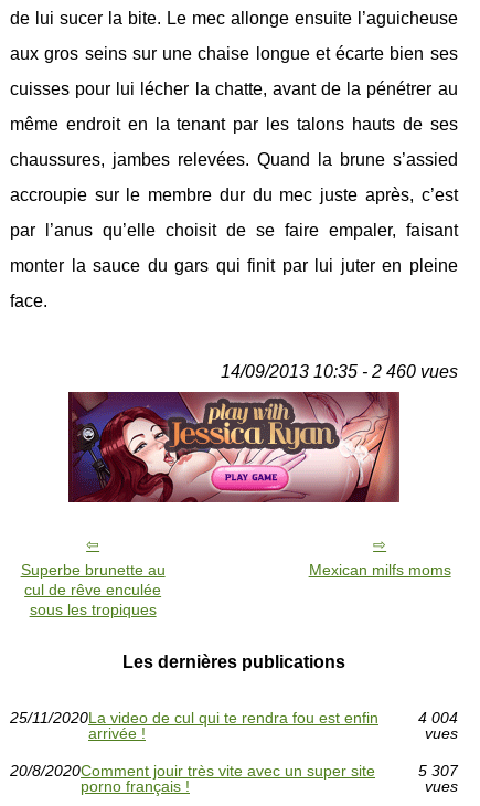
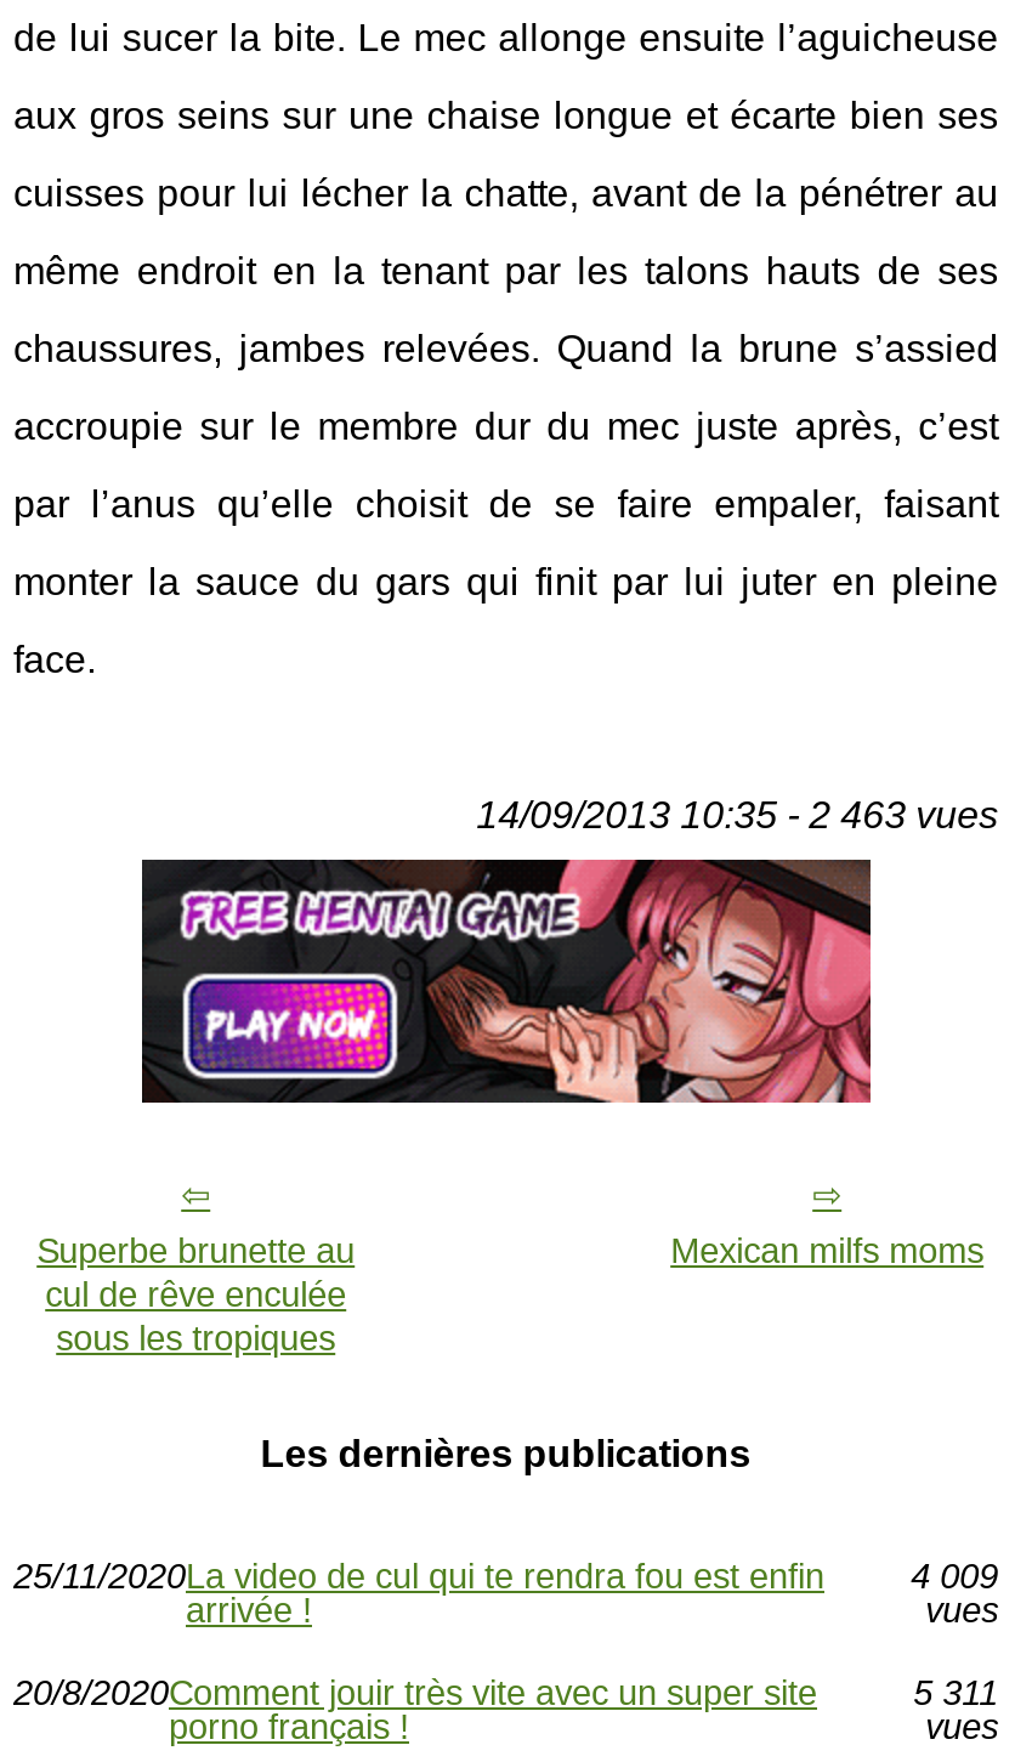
[220,362,457,381] 14/09/2013 10:35 - 2 460 vues -> [476,794,998,835] 14/09/2013 10:35 - 2 463 vues
[68,391,401,503] [image] -> [142,857,873,1105] [image]
[418,709,457,727] 4 004 -> [911,1557,998,1596] 4 009
[418,762,457,780] 5 307 -> [913,1673,998,1712] 5 311

